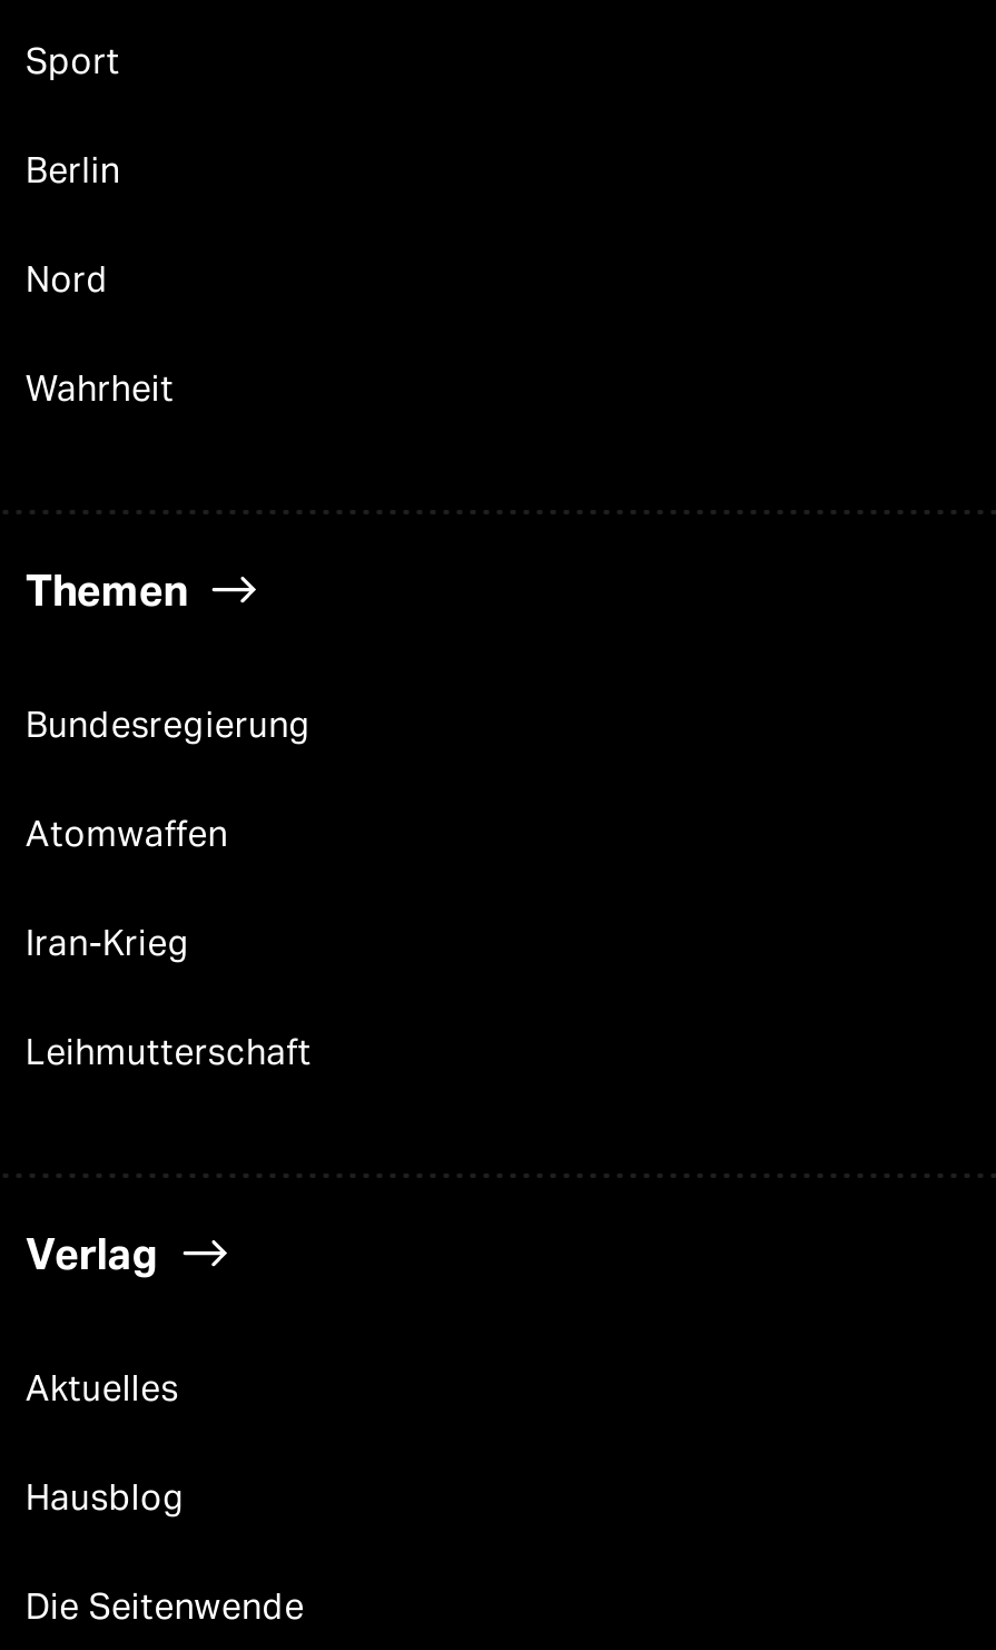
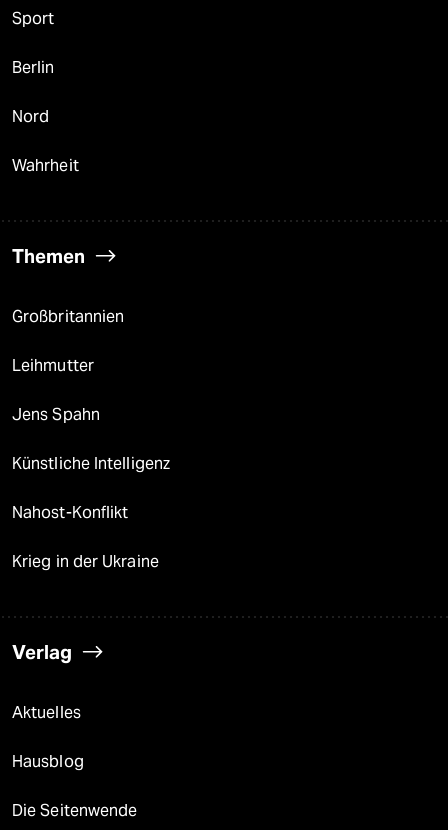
[26,704,312,1073] Bundesregierung | Atomwaffen | Iran-Krieg | Leihmutterschaft -> [12,307,170,571] Großbritannien | Leihmutter | Jens Spahn | Künstliche Intelligenz | Nahost-Konflikt | Krieg in der Ukraine

